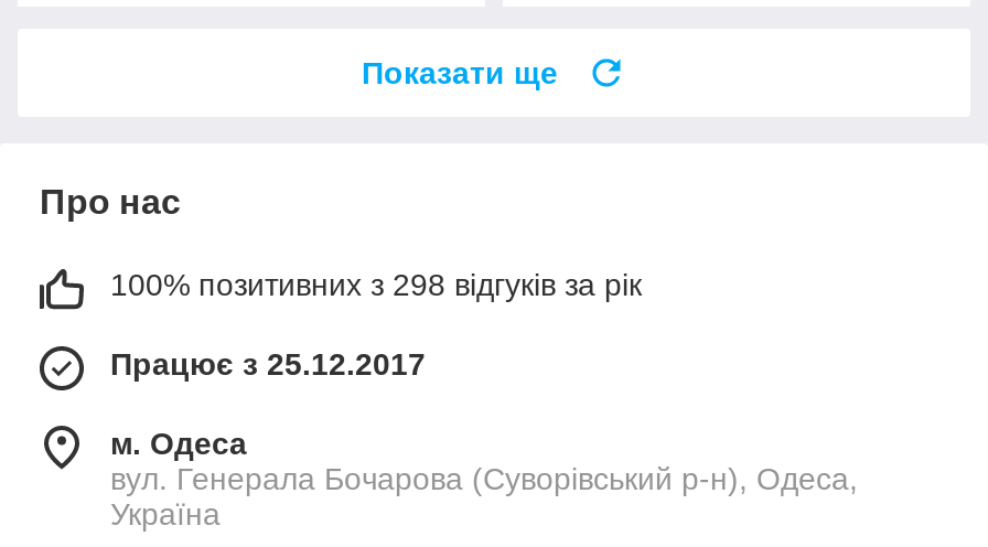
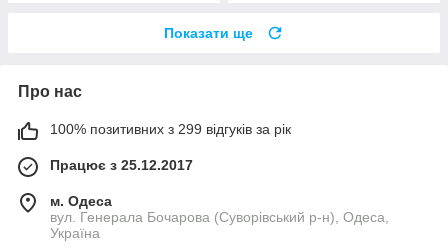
[110,268,642,303] 100% позитивних з 298 відгуків за рік -> [50,121,291,137] 100% позитивних з 299 відгуків за рік

